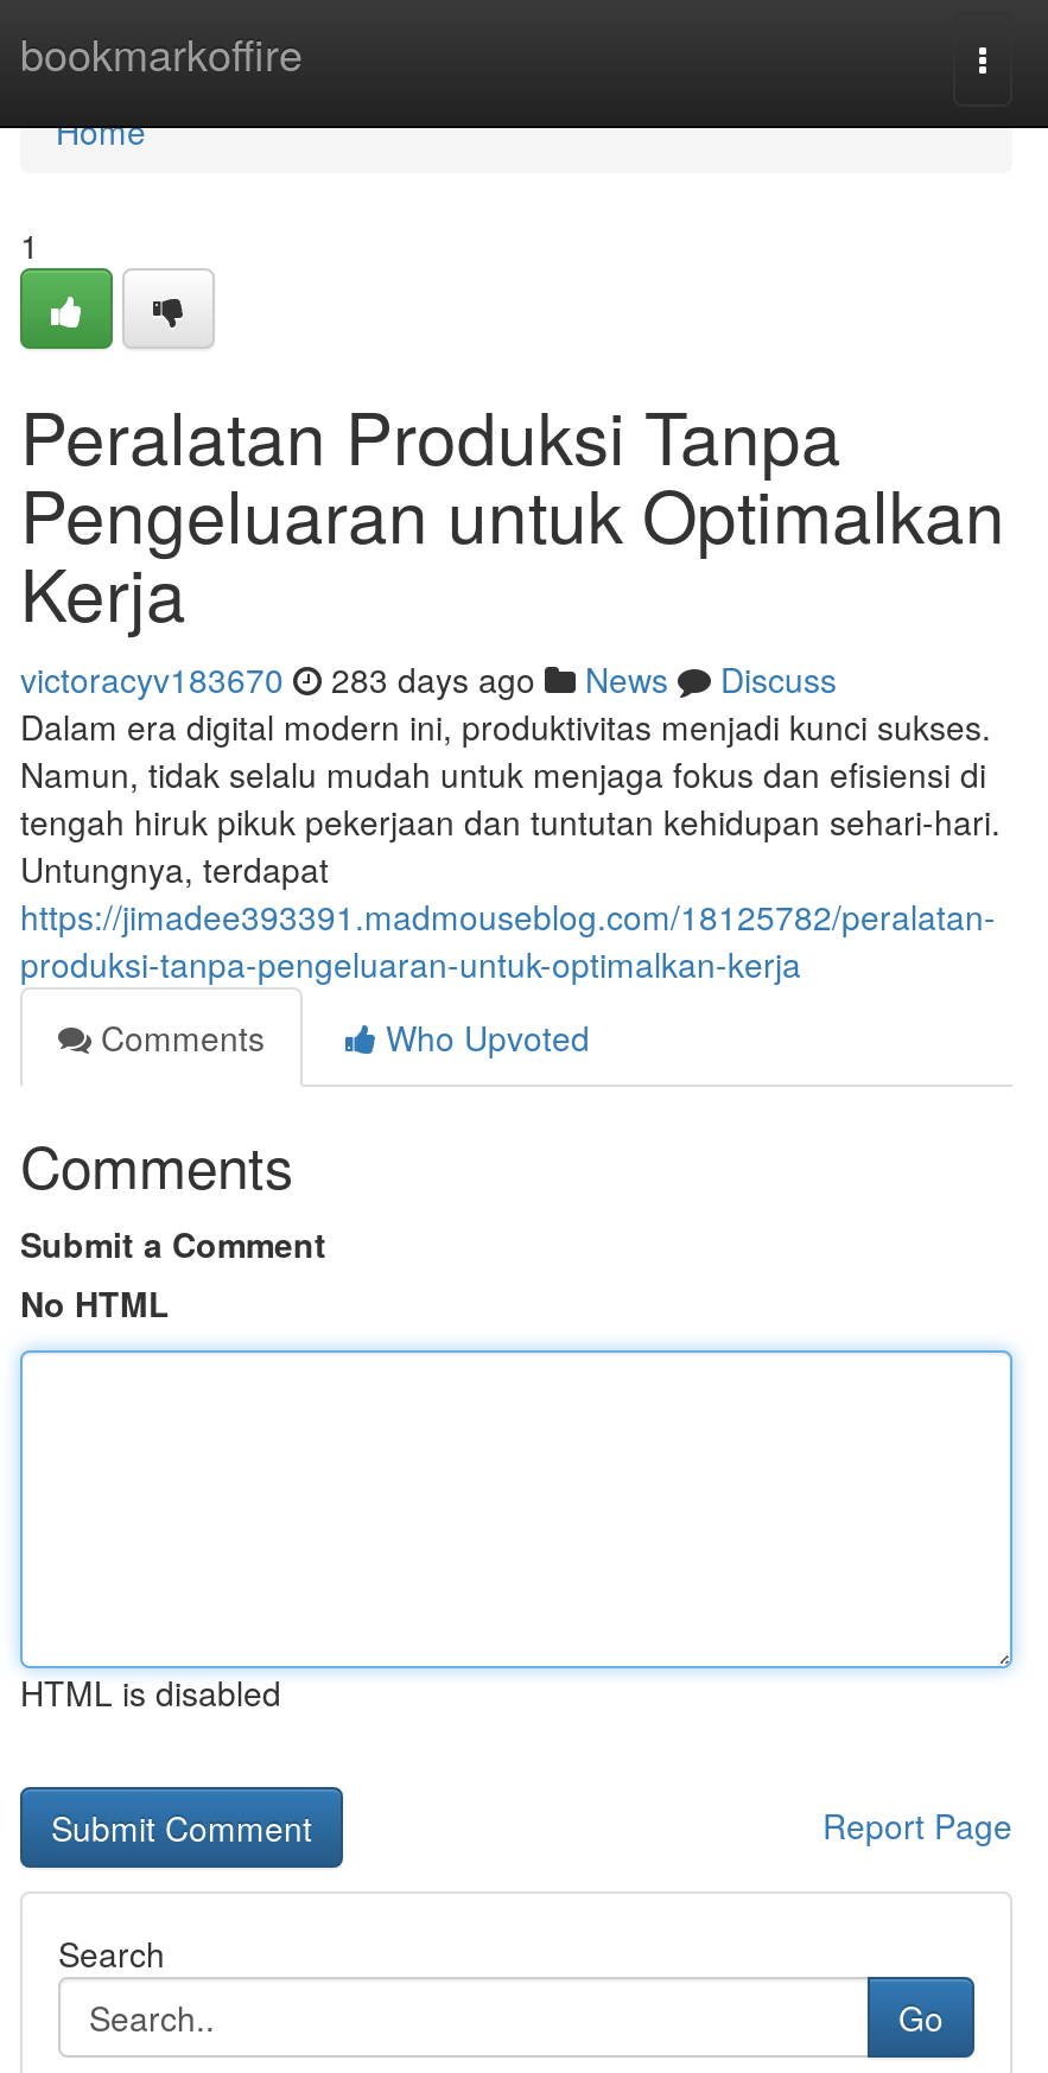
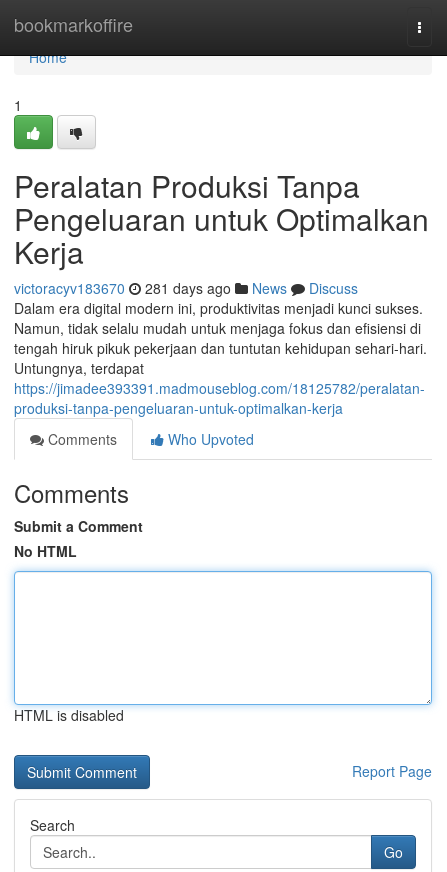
[20,655,837,702] victoracyv183670 283 days ago News Discuss -> [14,278,358,298] victoracyv183670 281 days ago News Discuss

